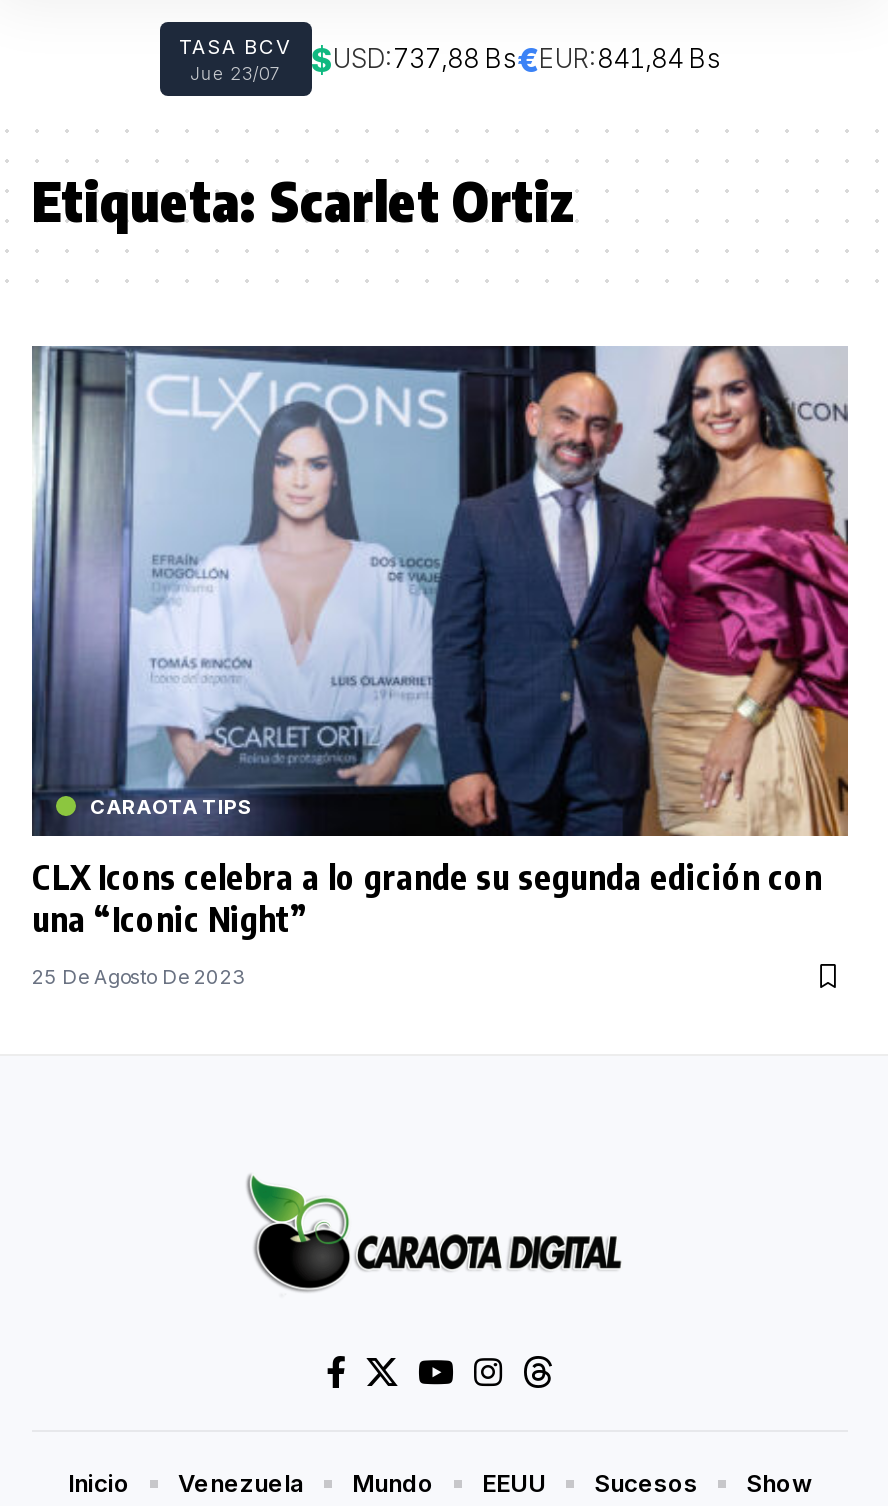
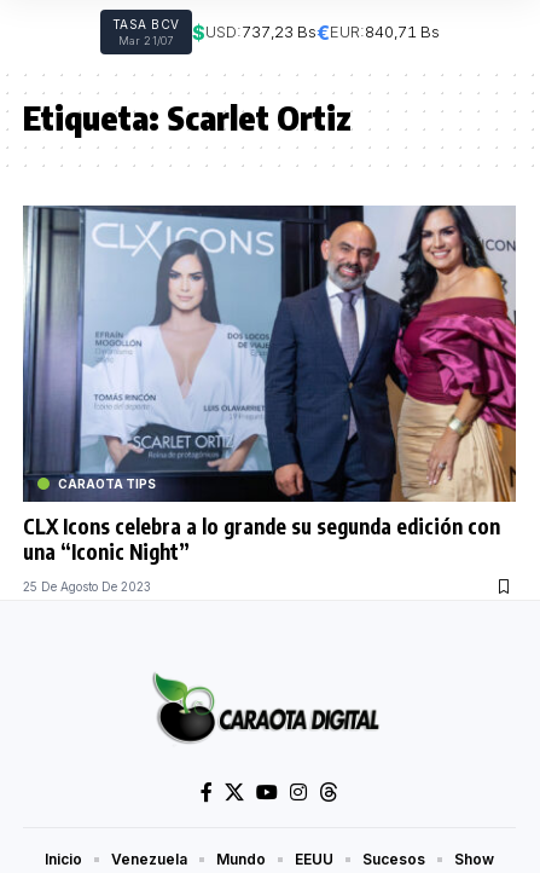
[190,39,721,84] Jue 23/07 | $USD:737,88 Bs€EUR:841,84 Bs -> [118,20,439,47] Mar 21/07 | $USD:737,23 Bs€EUR:840,71 Bs

